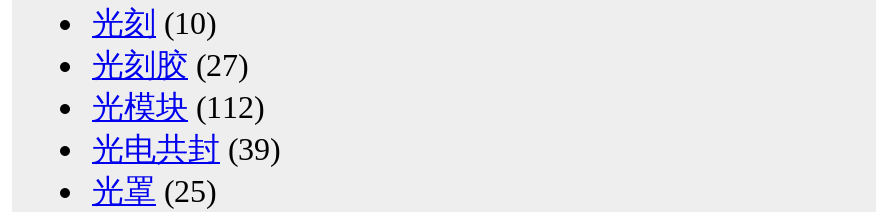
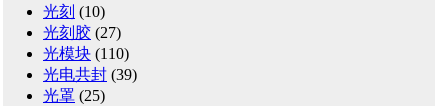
[92,90,264,124] 光模块(112) -> [43,45,129,62] 光模块(110)

